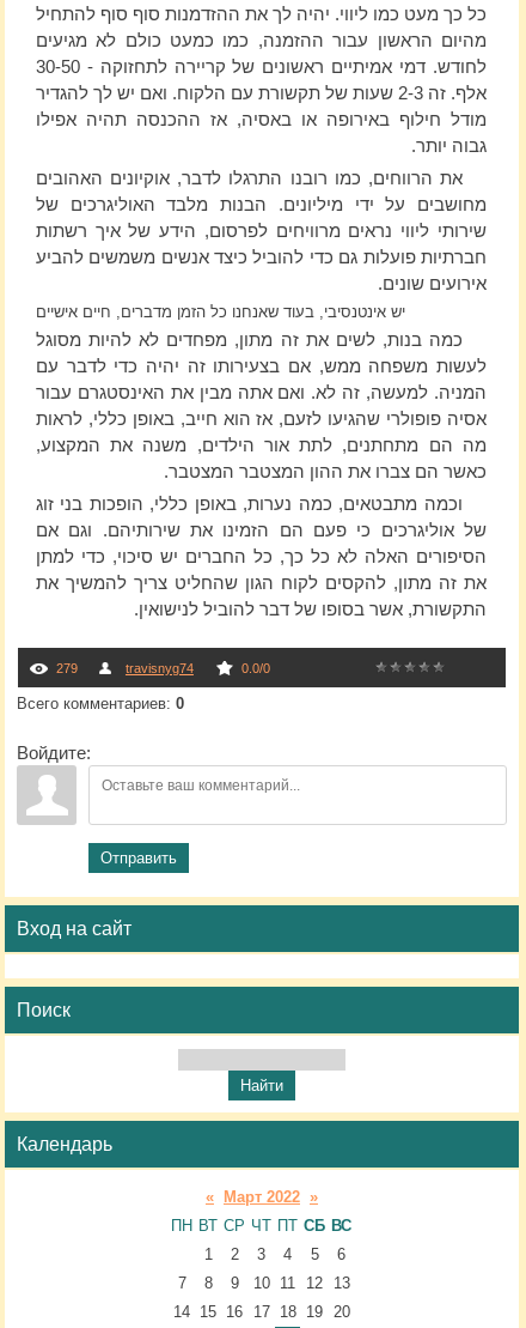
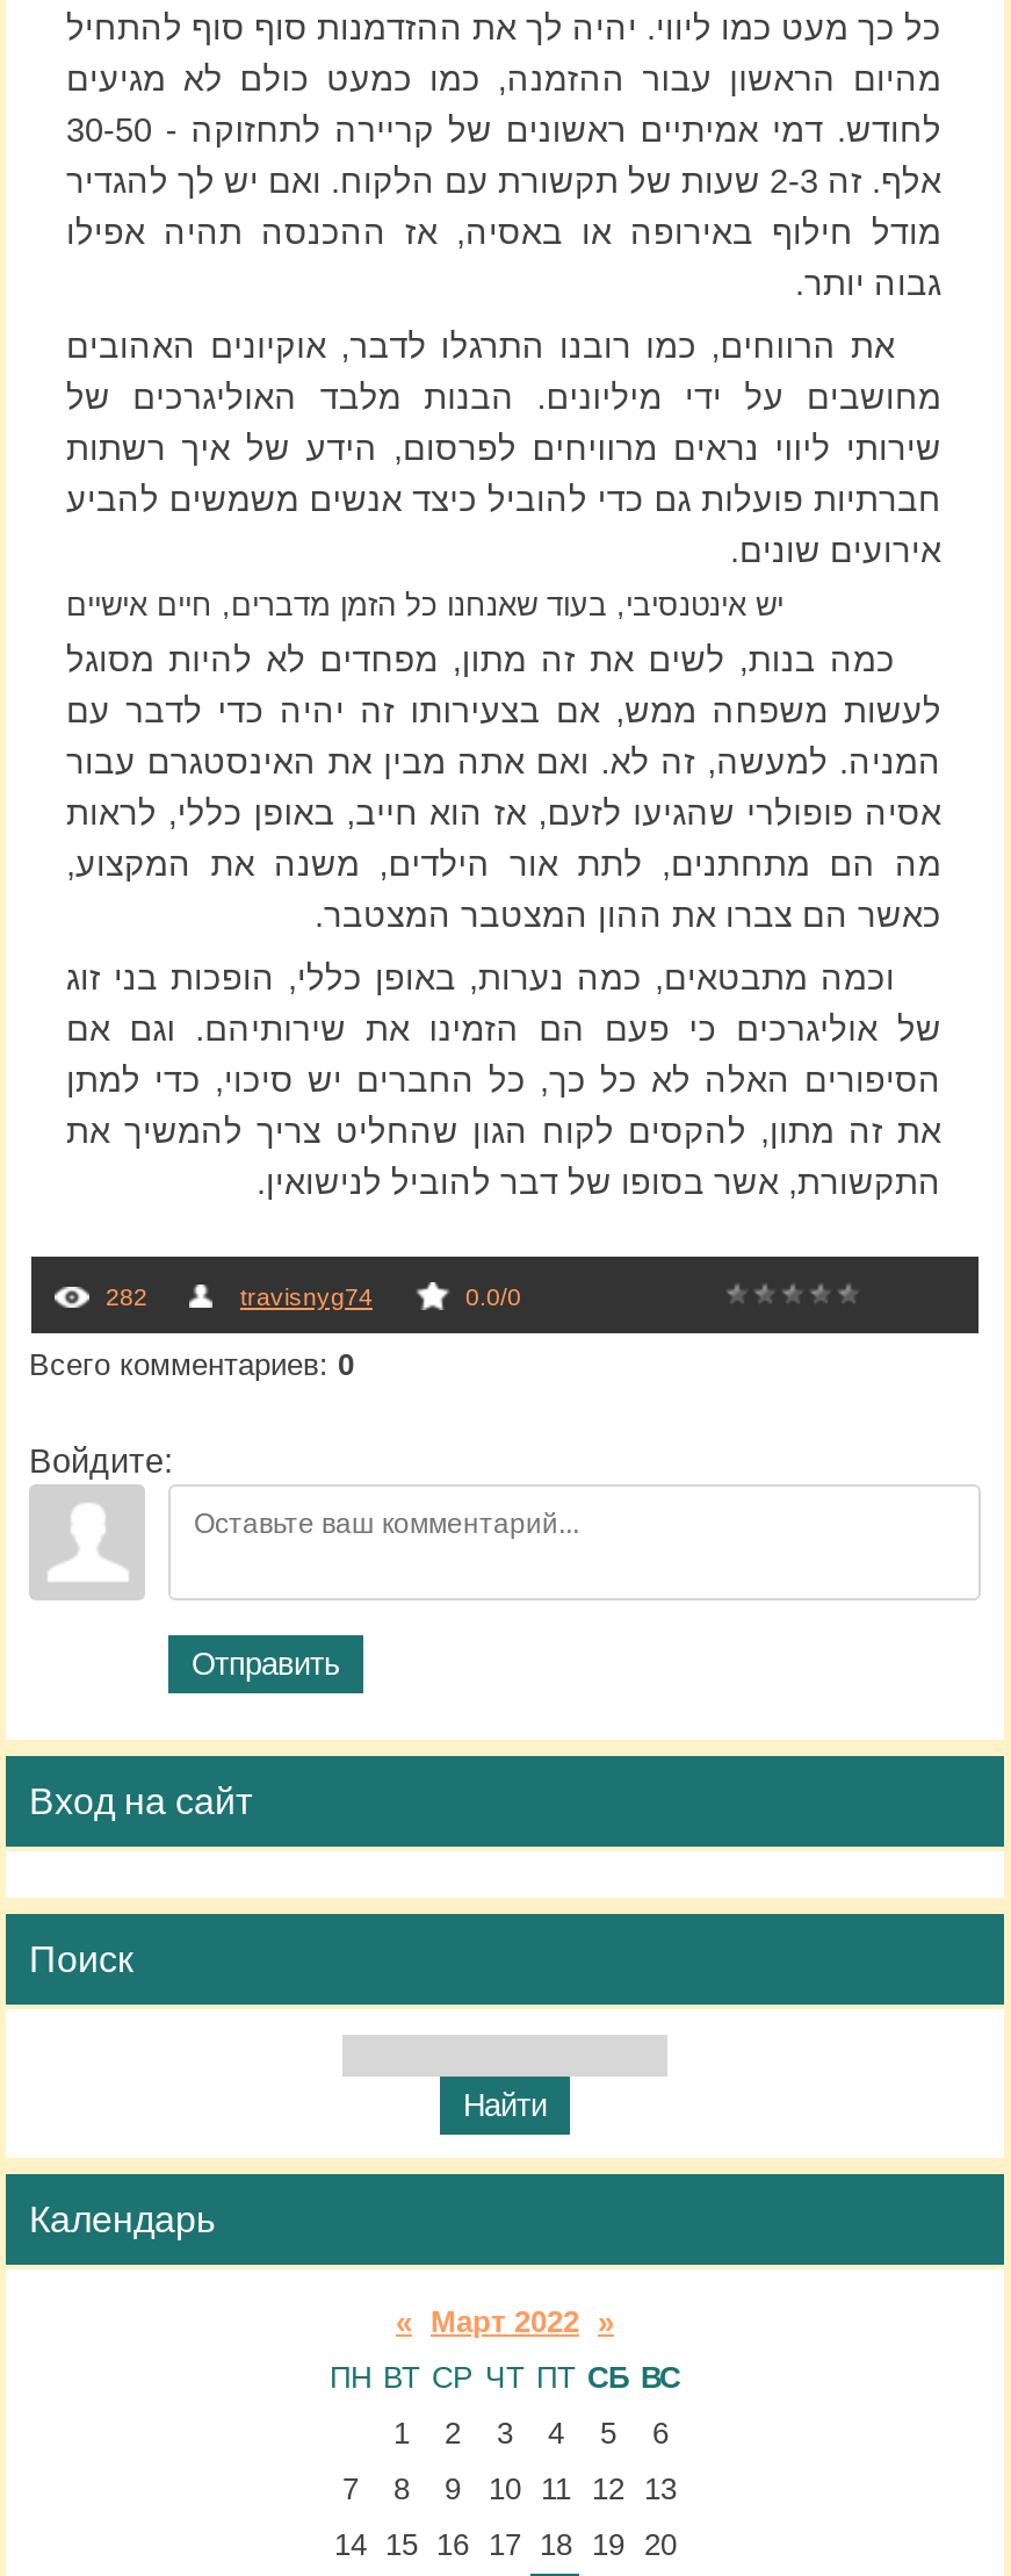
[56,661,78,675] 279 -> [106,1282,147,1310] 282

